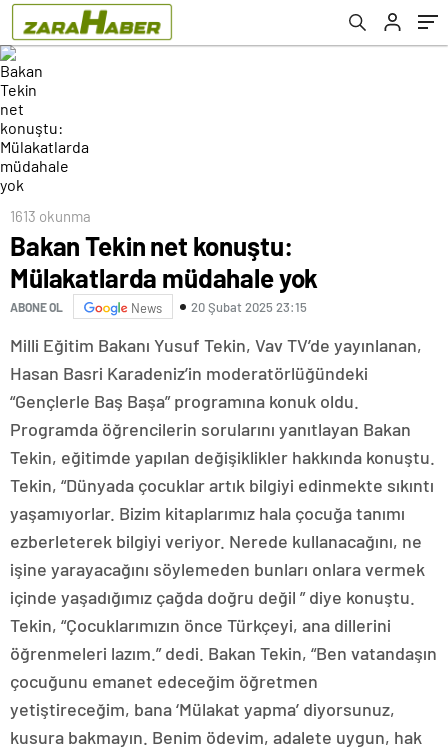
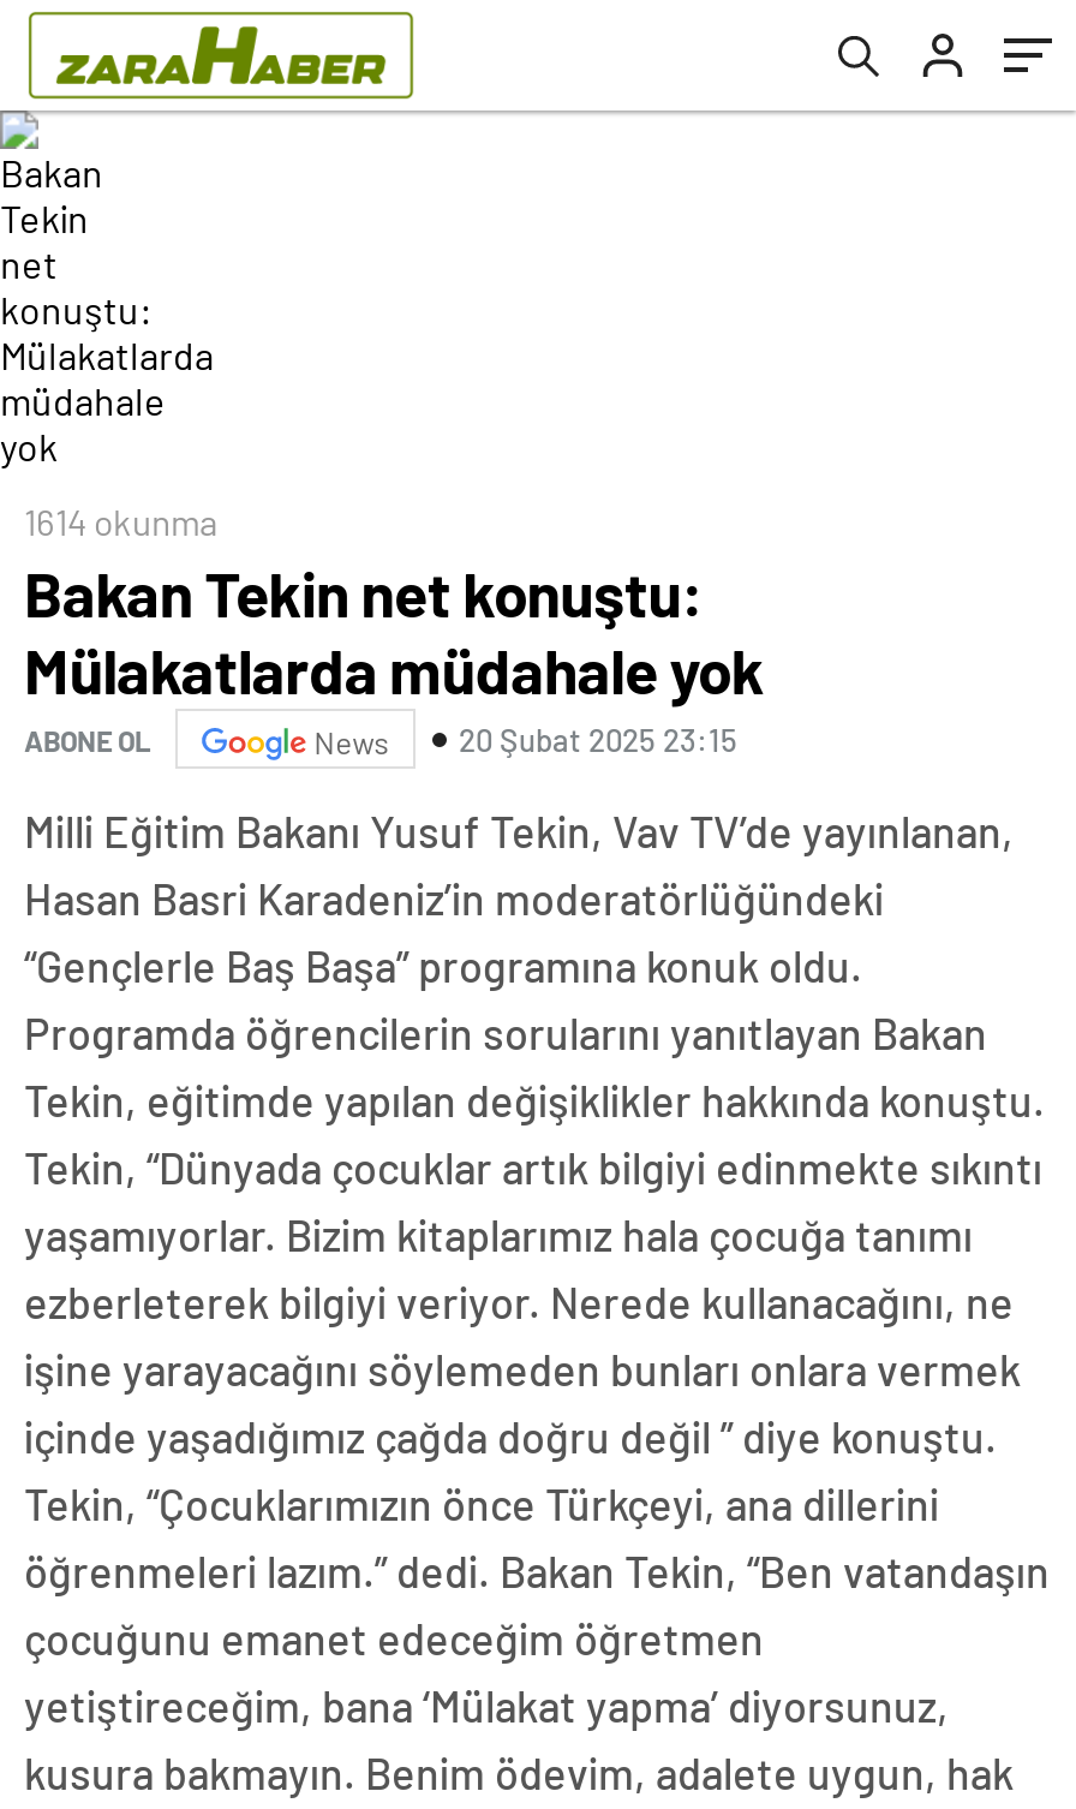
[10,207,91,225] 1613 okunma -> [24,500,219,543] 1614 okunma

